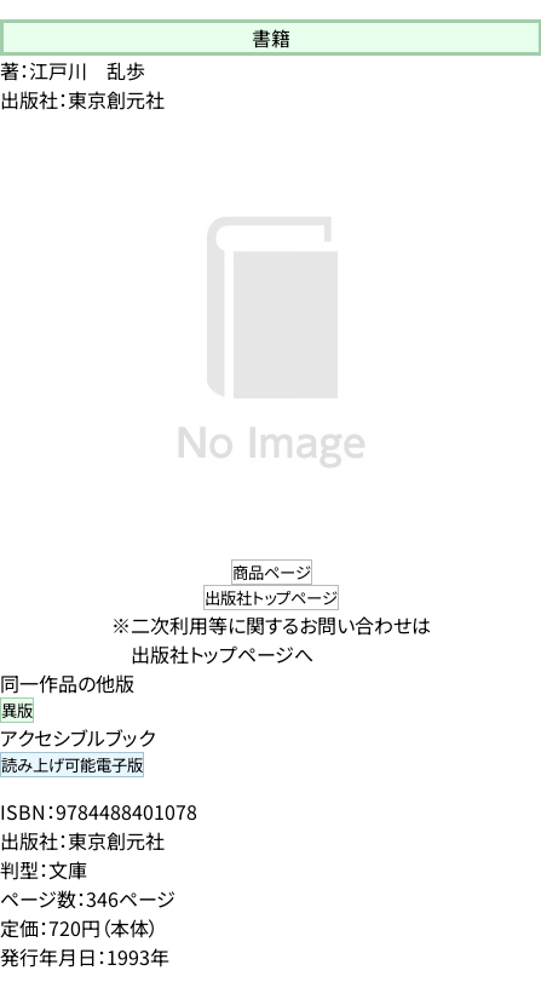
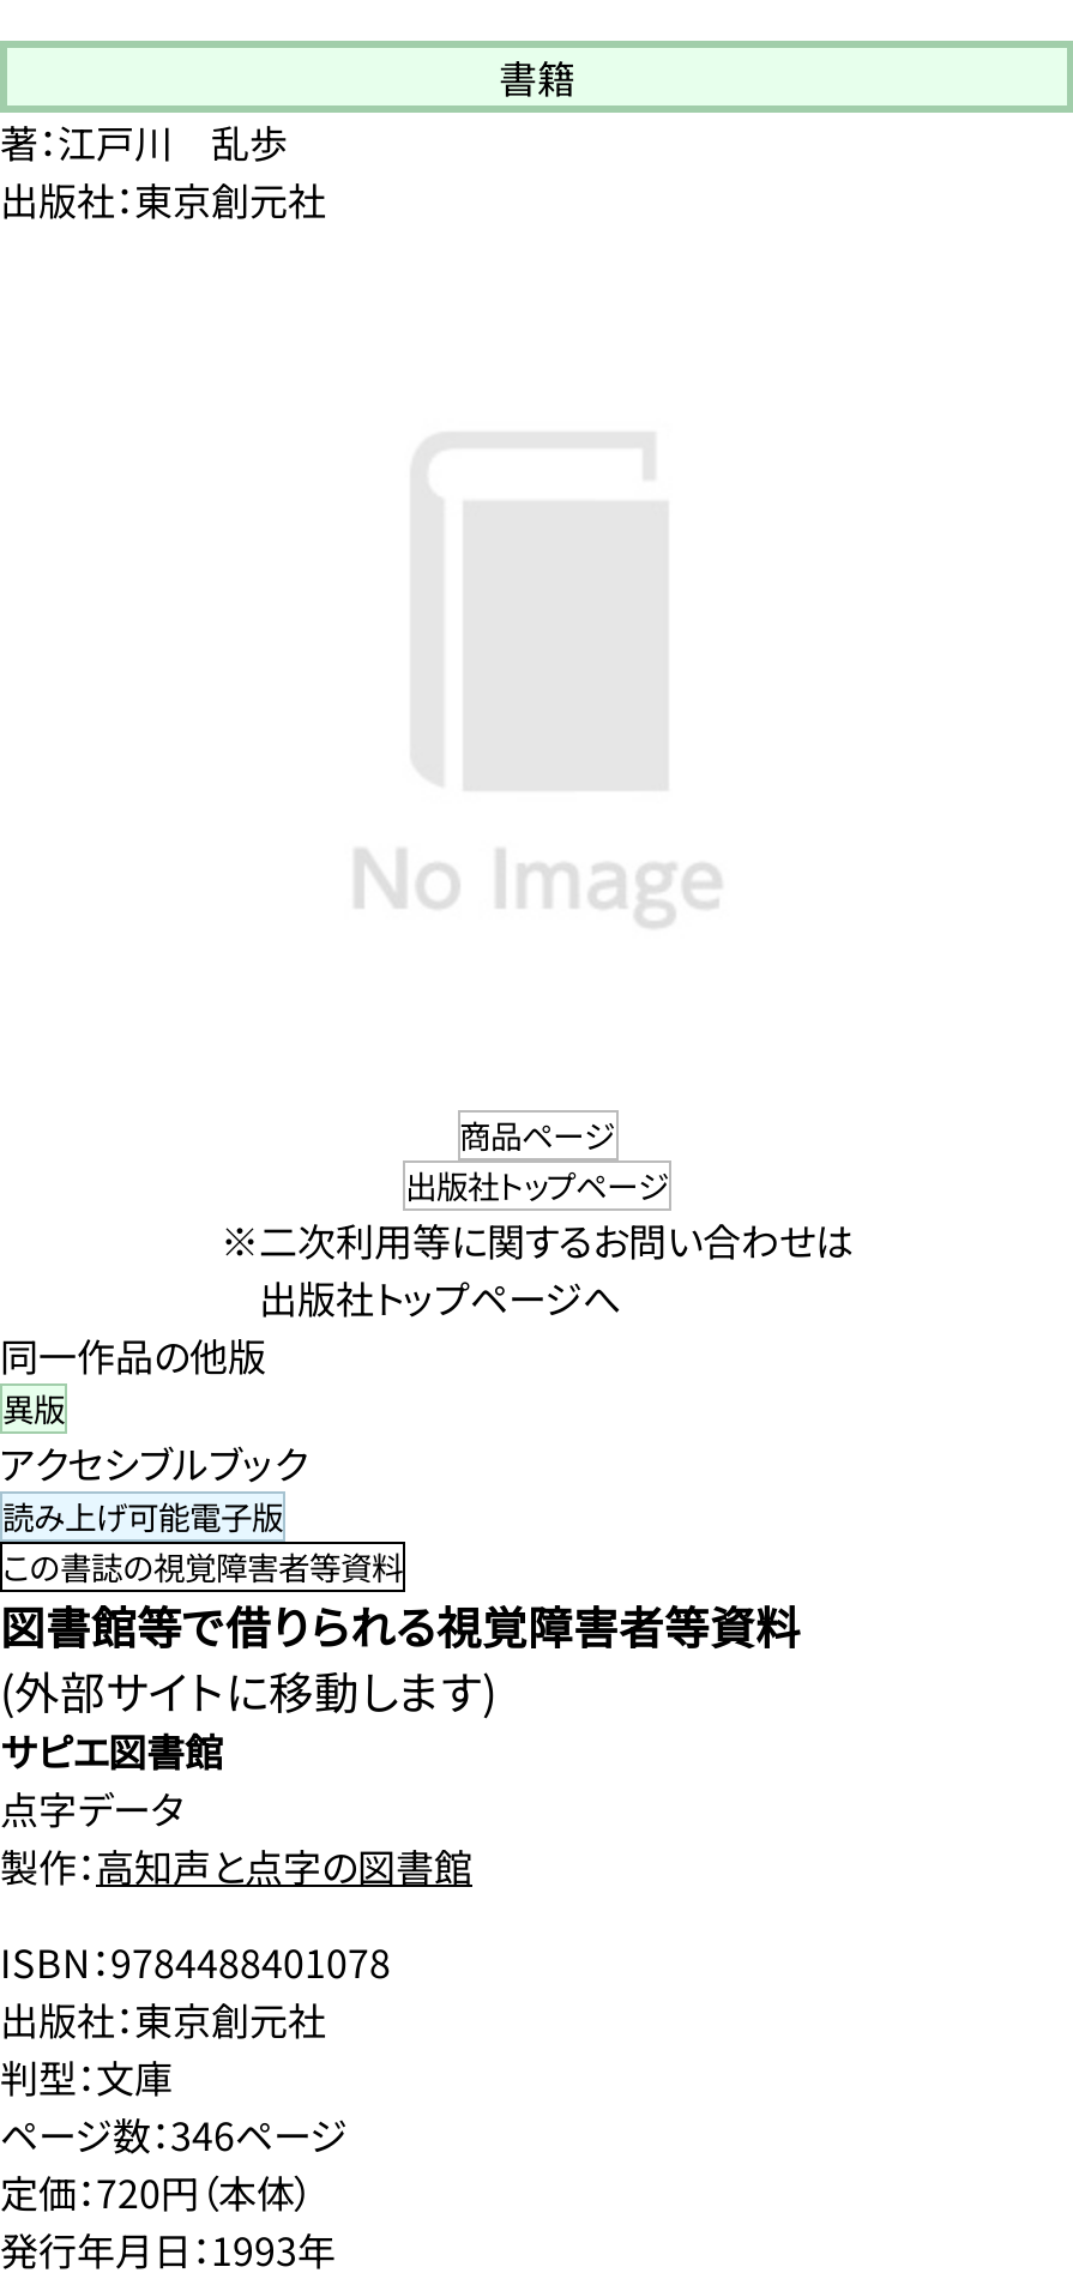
none -> [0,1544,801,1894] この書誌の視覚障害者等資料 | 図書館等で借りられる視覚障害者等資料 | (外部サイトに移動します) | サピエ図書館 | 点字データ | 製作：高知声と点字の図書館

